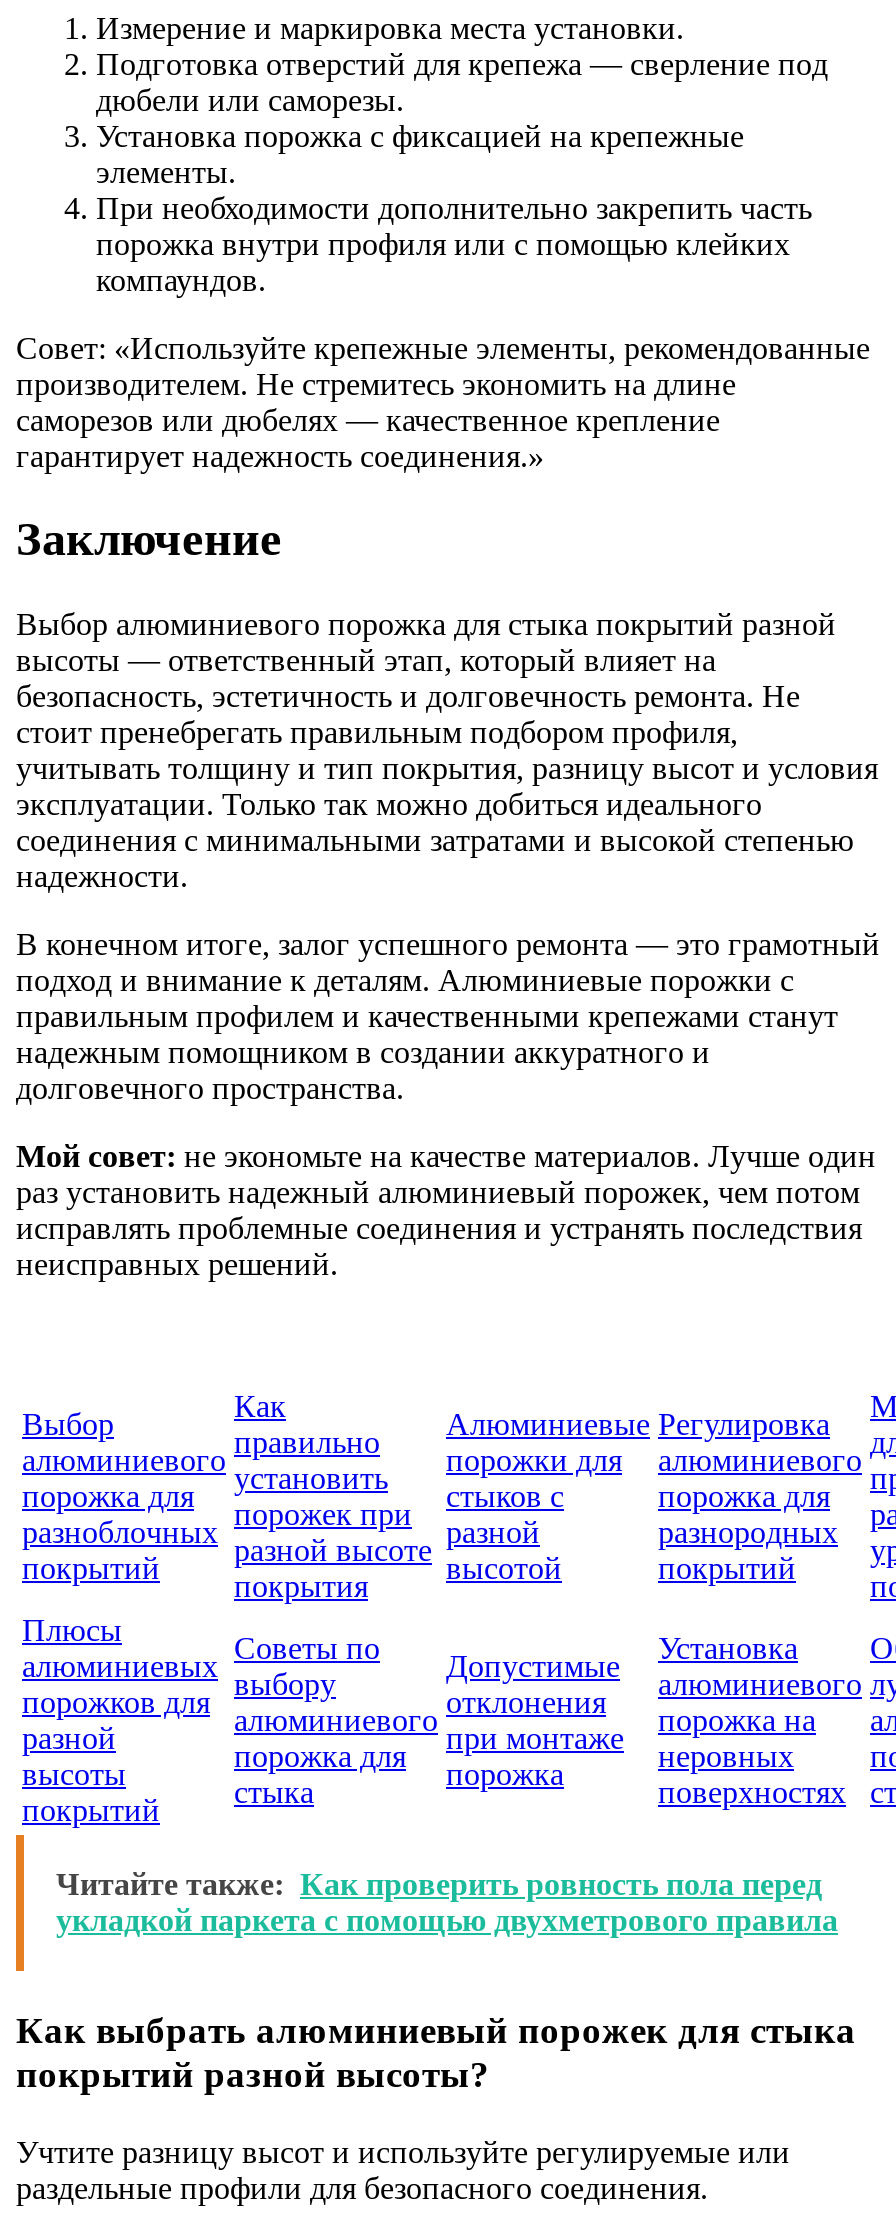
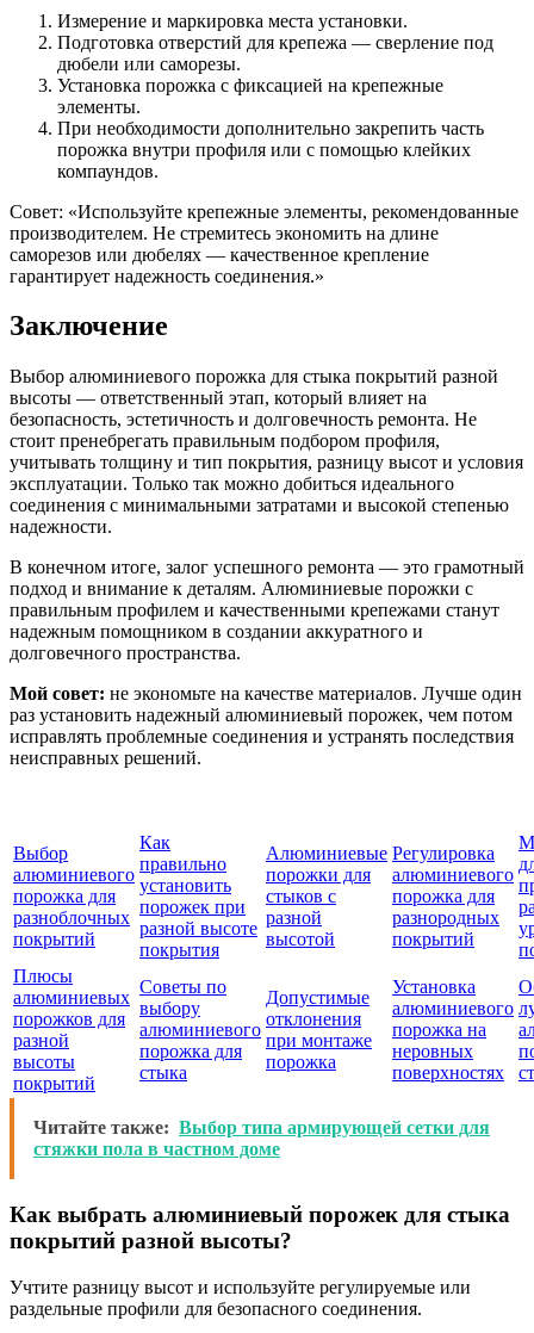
[56,1868,838,1938] Читайте также: Как проверить ровность пола перед | укладкой паркета с помощью двухметрового правила -> [33,1118,490,1159] Читайте также: Выбор типа армирующей сетки для | стяжки пола в частном доме

